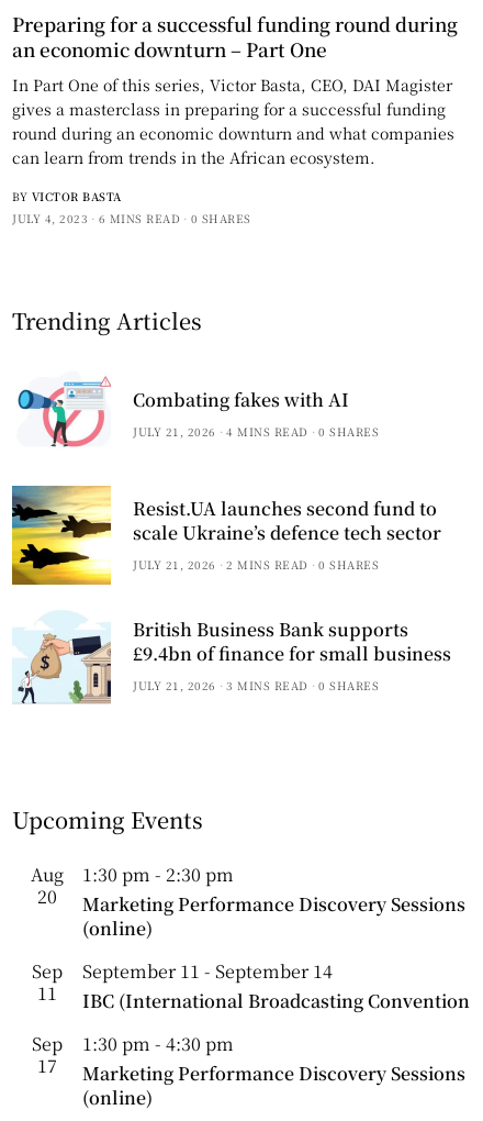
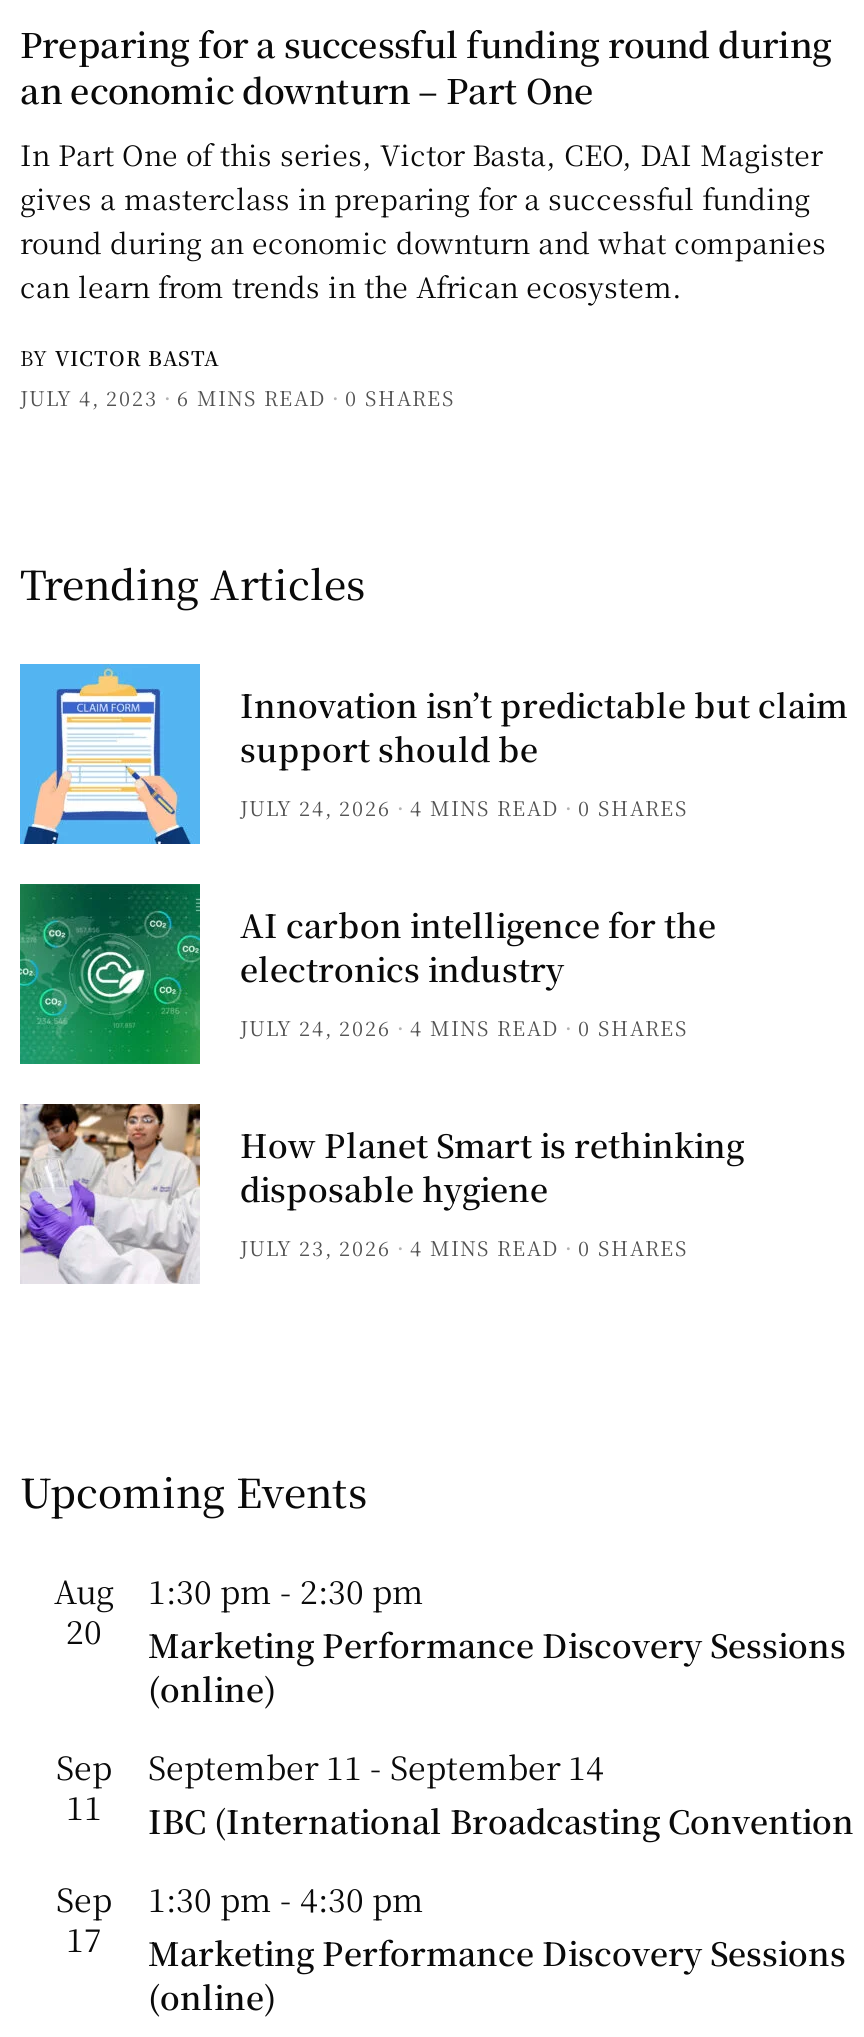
[12,365,349,452] [image] | Combating fakes with AI | JULY 21, 2026 -> [18,662,848,846] [image] | Innovation isn’t predictable but claim | support should be | JULY 24, 2026
[11,485,441,586] [image] | Resist.UA launches second fund to | scale Ukraine’s defence tech sector | JULY 21, 2026 | 2 MINS READ -> [18,882,716,1066] [image] | AI carbon intelligence for the | electronics industry | JULY 24, 2026 | 4 MINS READ
[12,607,451,704] [image] | British Business Bank supports | £9.4bn of finance for small business | JULY 21, 2026 | 3 MINS READ -> [18,1102,744,1284] [image] | How Planet Smart is rethinking | disposable hygiene | JULY 23, 2026 | 4 MINS READ

